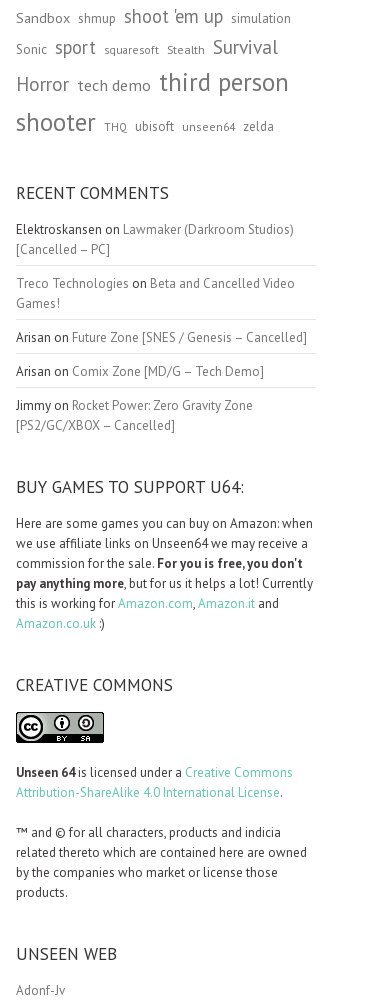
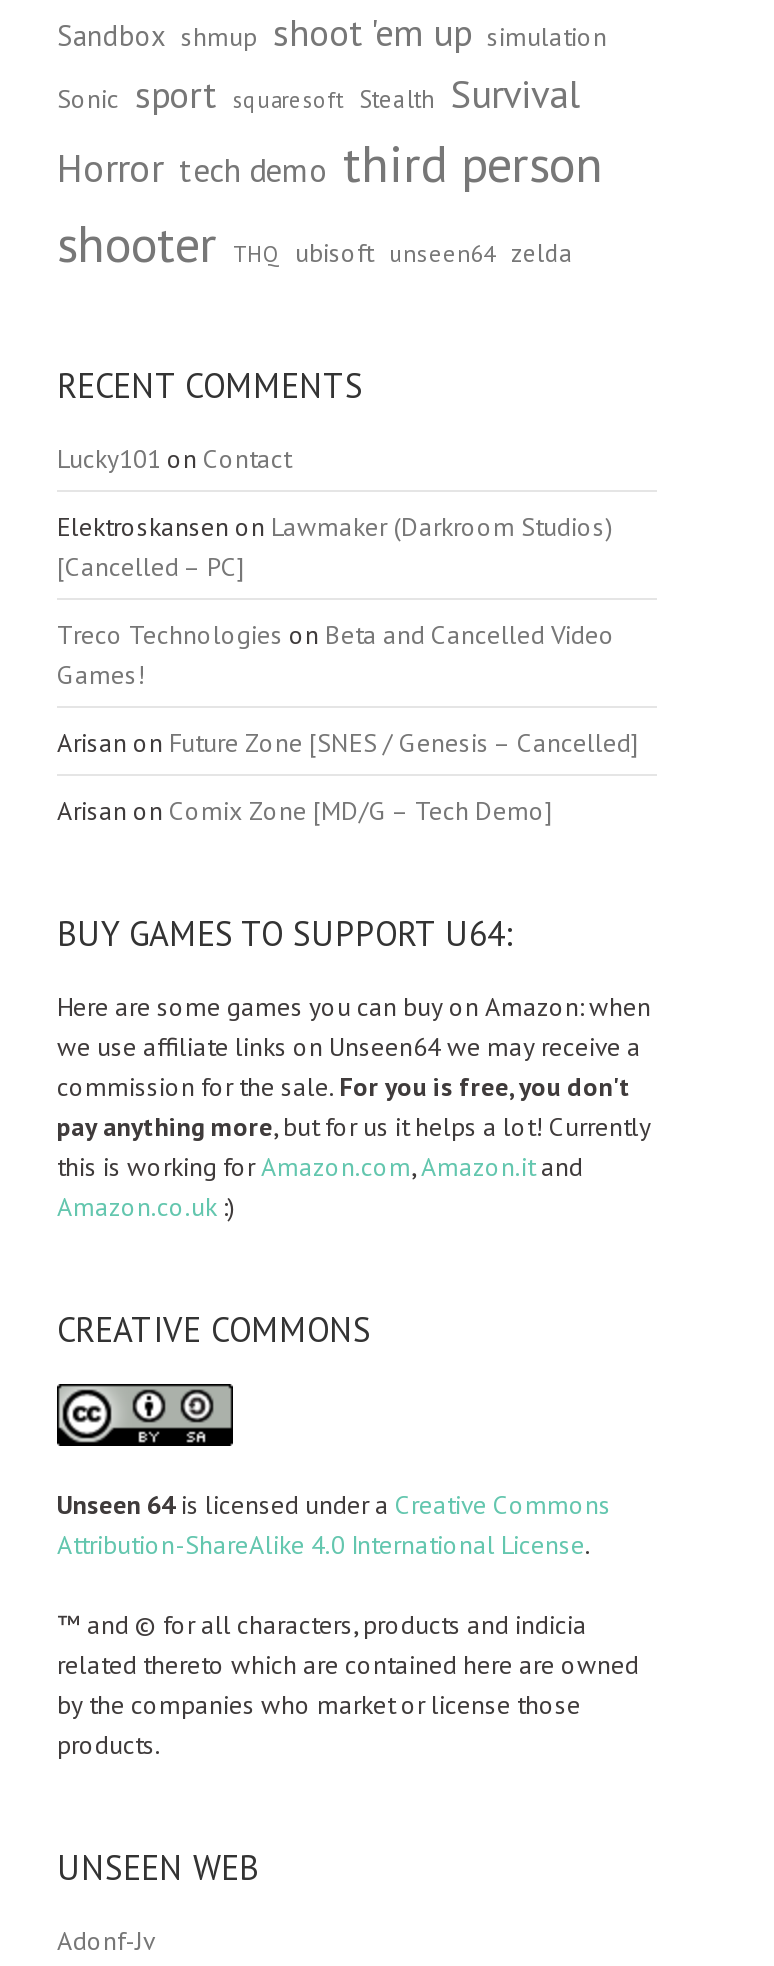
none -> [57,442,291,476] Lucky101 on Contact
moved [16,221,307,380] -> [57,510,639,828]: Elektroskansen on Lawmaker (Darkroom Studios) | [Cancelled – PC] | Treco Technologies on Beta and Cancelled Video | Games! | Arisan on Future Zone [SNES / Genesis – Cancelled] | Arisan on Comix Zone [MD/G – Tech Demo]
[16,397,253,434] Jimmy on Rocket Power: Zero Gravity Zone | [PS2/GC/XBOX – Cancelled] -> none

